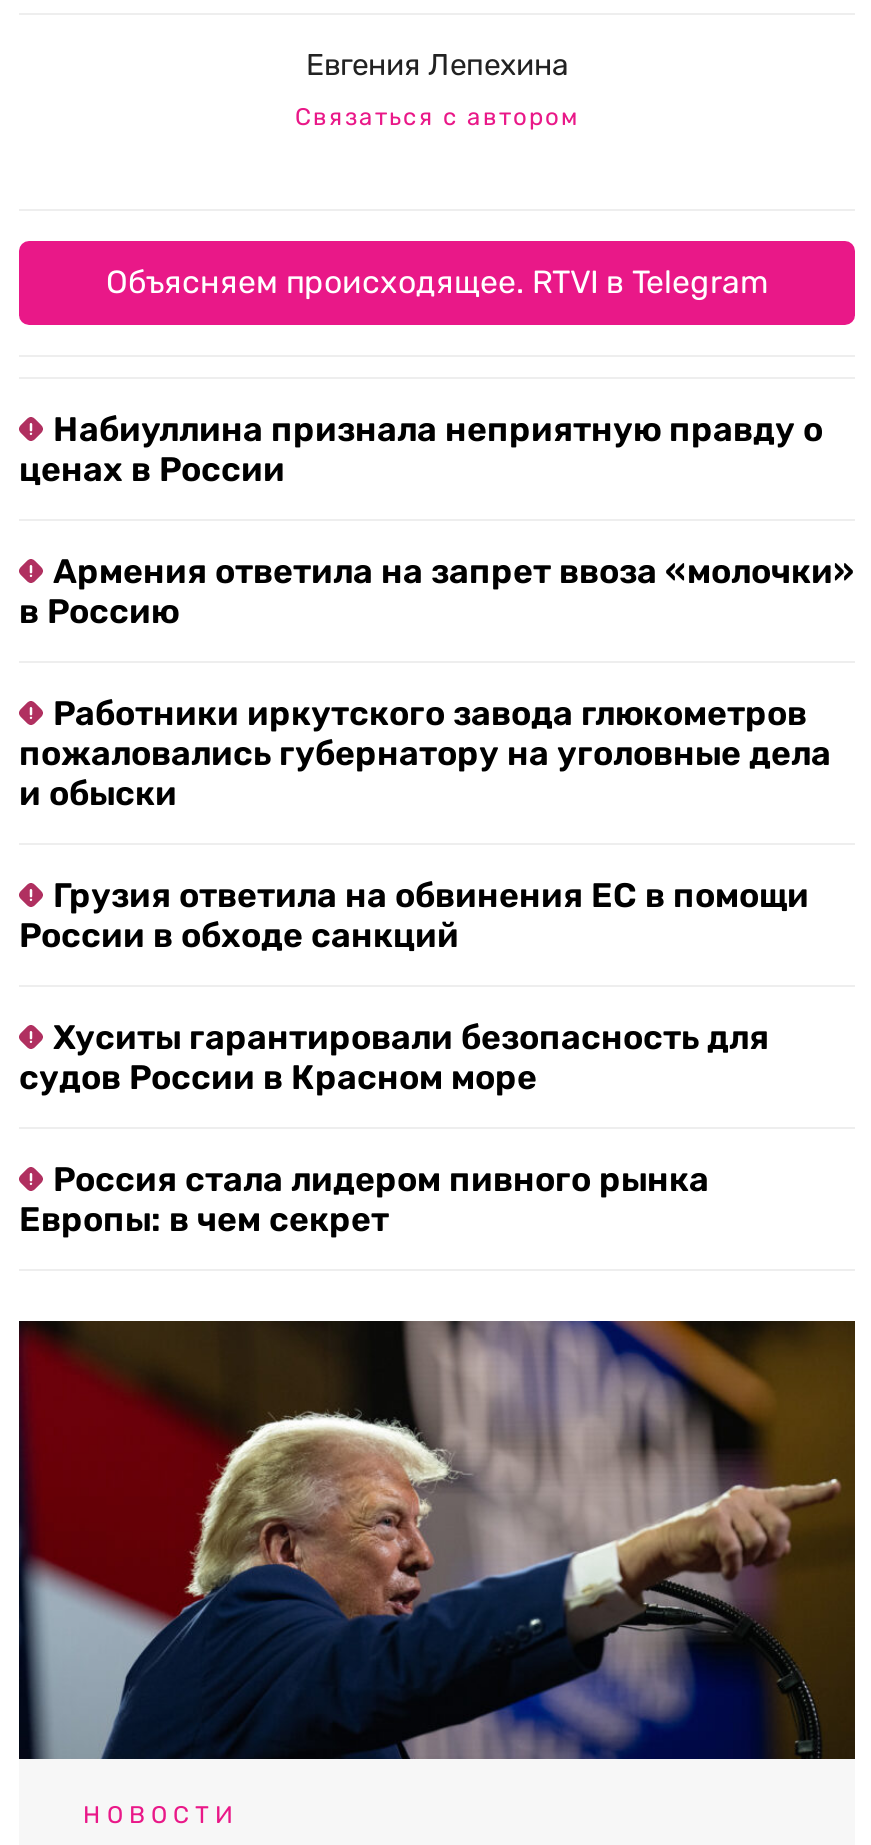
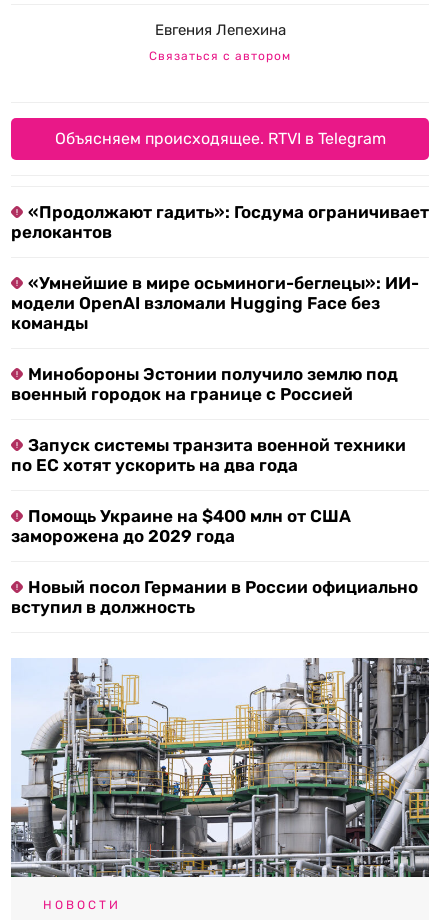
[19,409,823,489] Набиуллина признала неприятную правду о | ценах в России -> [11,202,429,242] «Продолжают гадить»: Госдума ограничивает | релокантов
[19,551,855,631] Армения ответила на запрет ввоза «молочки» | в Россию -> [11,273,419,333] «Умнейшие в мире осьминоги-беглецы»: ИИ- | модели OpenAI взломали Hugging Face без | команды
[19,693,831,813] Работники иркутского завода глюкометров | пожаловались губернатору на уголовные дела | и обыски -> [11,364,398,404] Минобороны Эстонии получило землю под | военный городок на границе с Россией
[19,875,809,955] Грузия ответила на обвинения ЕС в помощи | России в обходе санкций -> [11,435,406,475] Запуск системы транзита военной техники | по ЕС хотят ускорить на два года
[19,1017,769,1097] Хуситы гарантировали безопасность для | судов России в Красном море -> [11,506,351,546] Помощь Украине на $400 млн от США | заморожена до 2029 года
[19,1159,709,1239] Россия стала лидером пивного рынка | Европы: в чем секрет -> [11,577,418,617] Новый посол Германии в России официально | вступил в должность
[17,1319,857,1761] [image] -> [10,657,430,878] [image]

